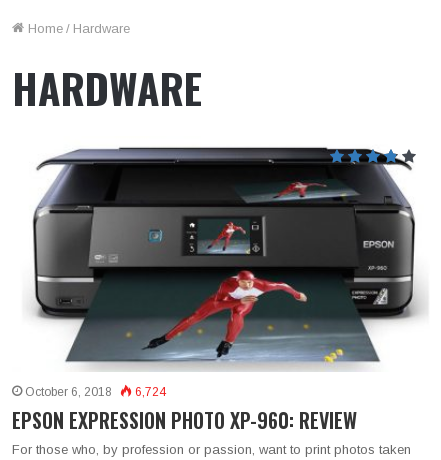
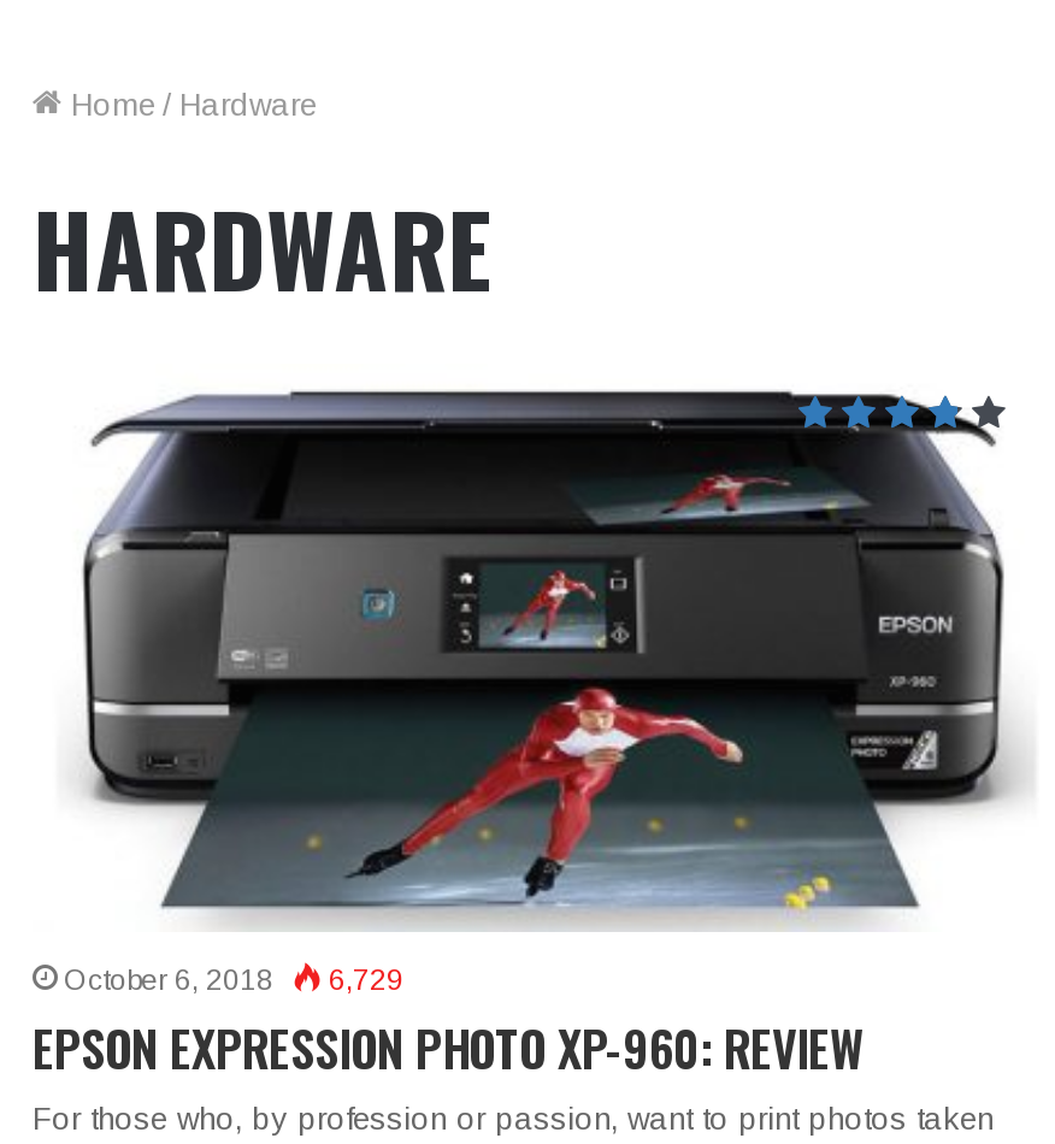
[25,385,166,399] October 6, 2018 6,724 -> [64,963,403,996] October 6, 2018 6,729

